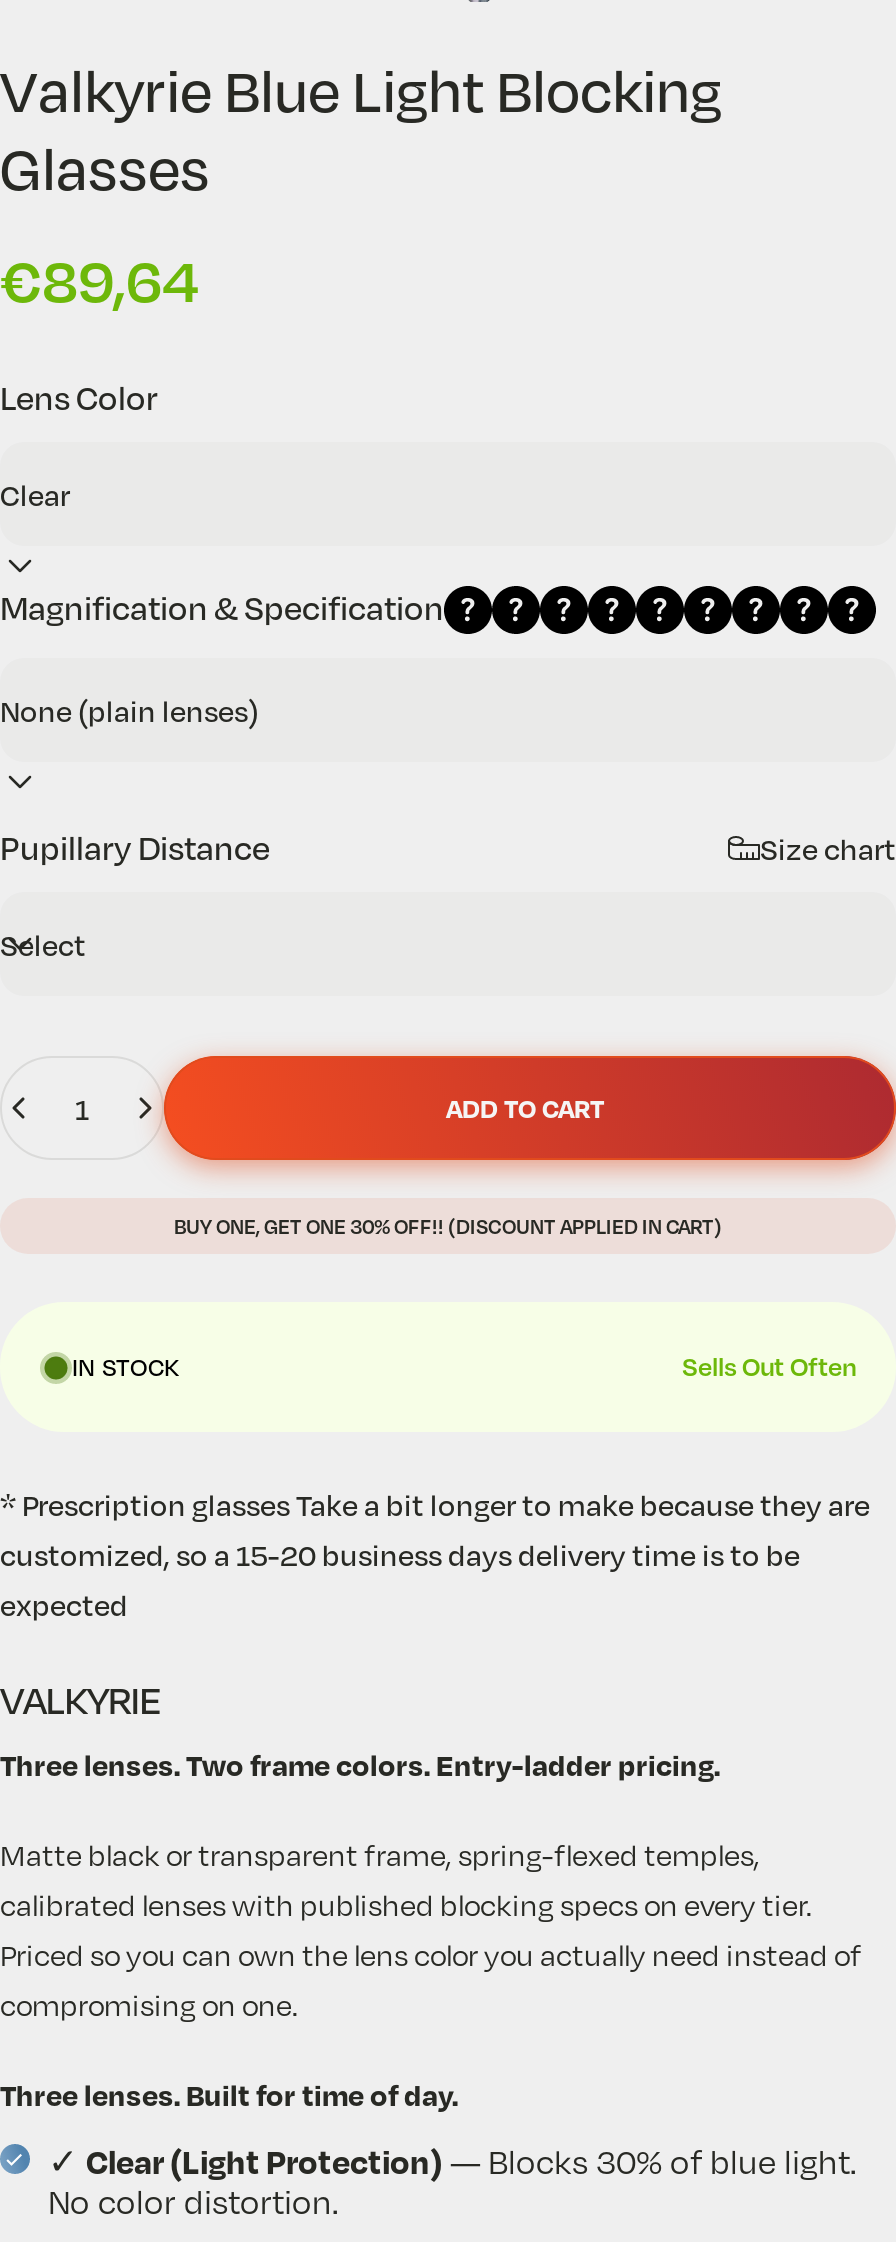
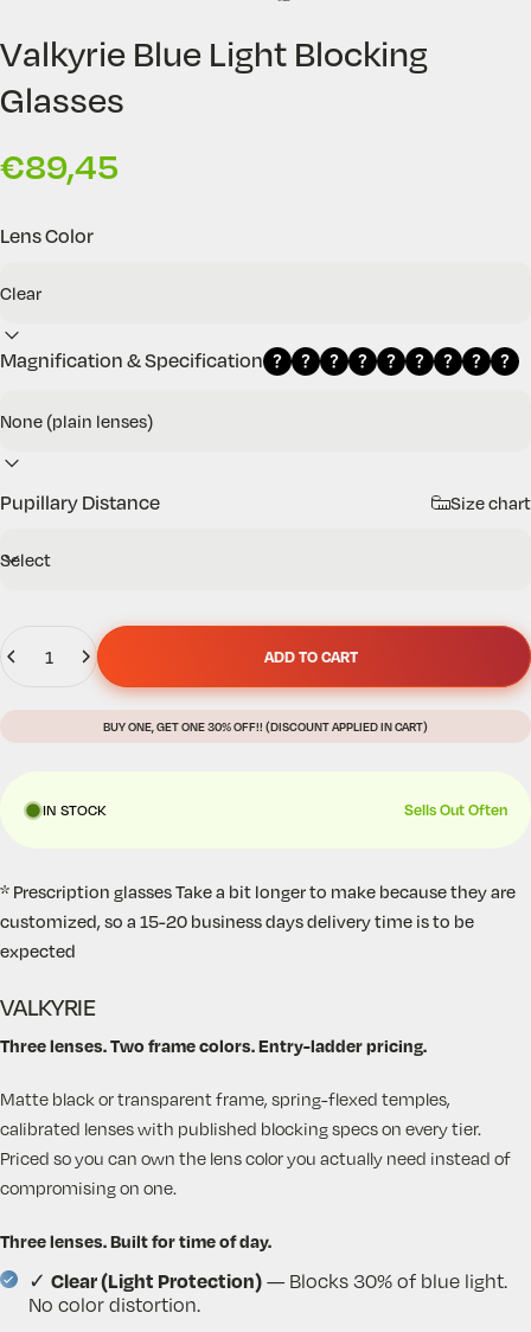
[0,242,200,316] €89,64 -> [0,144,119,187] €89,45

